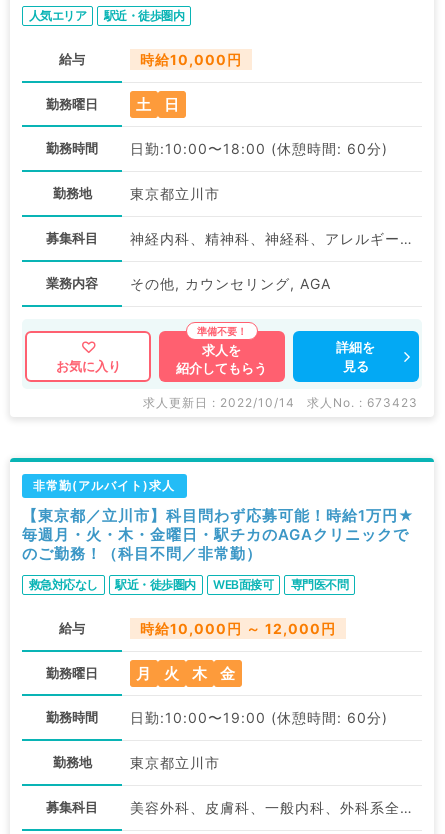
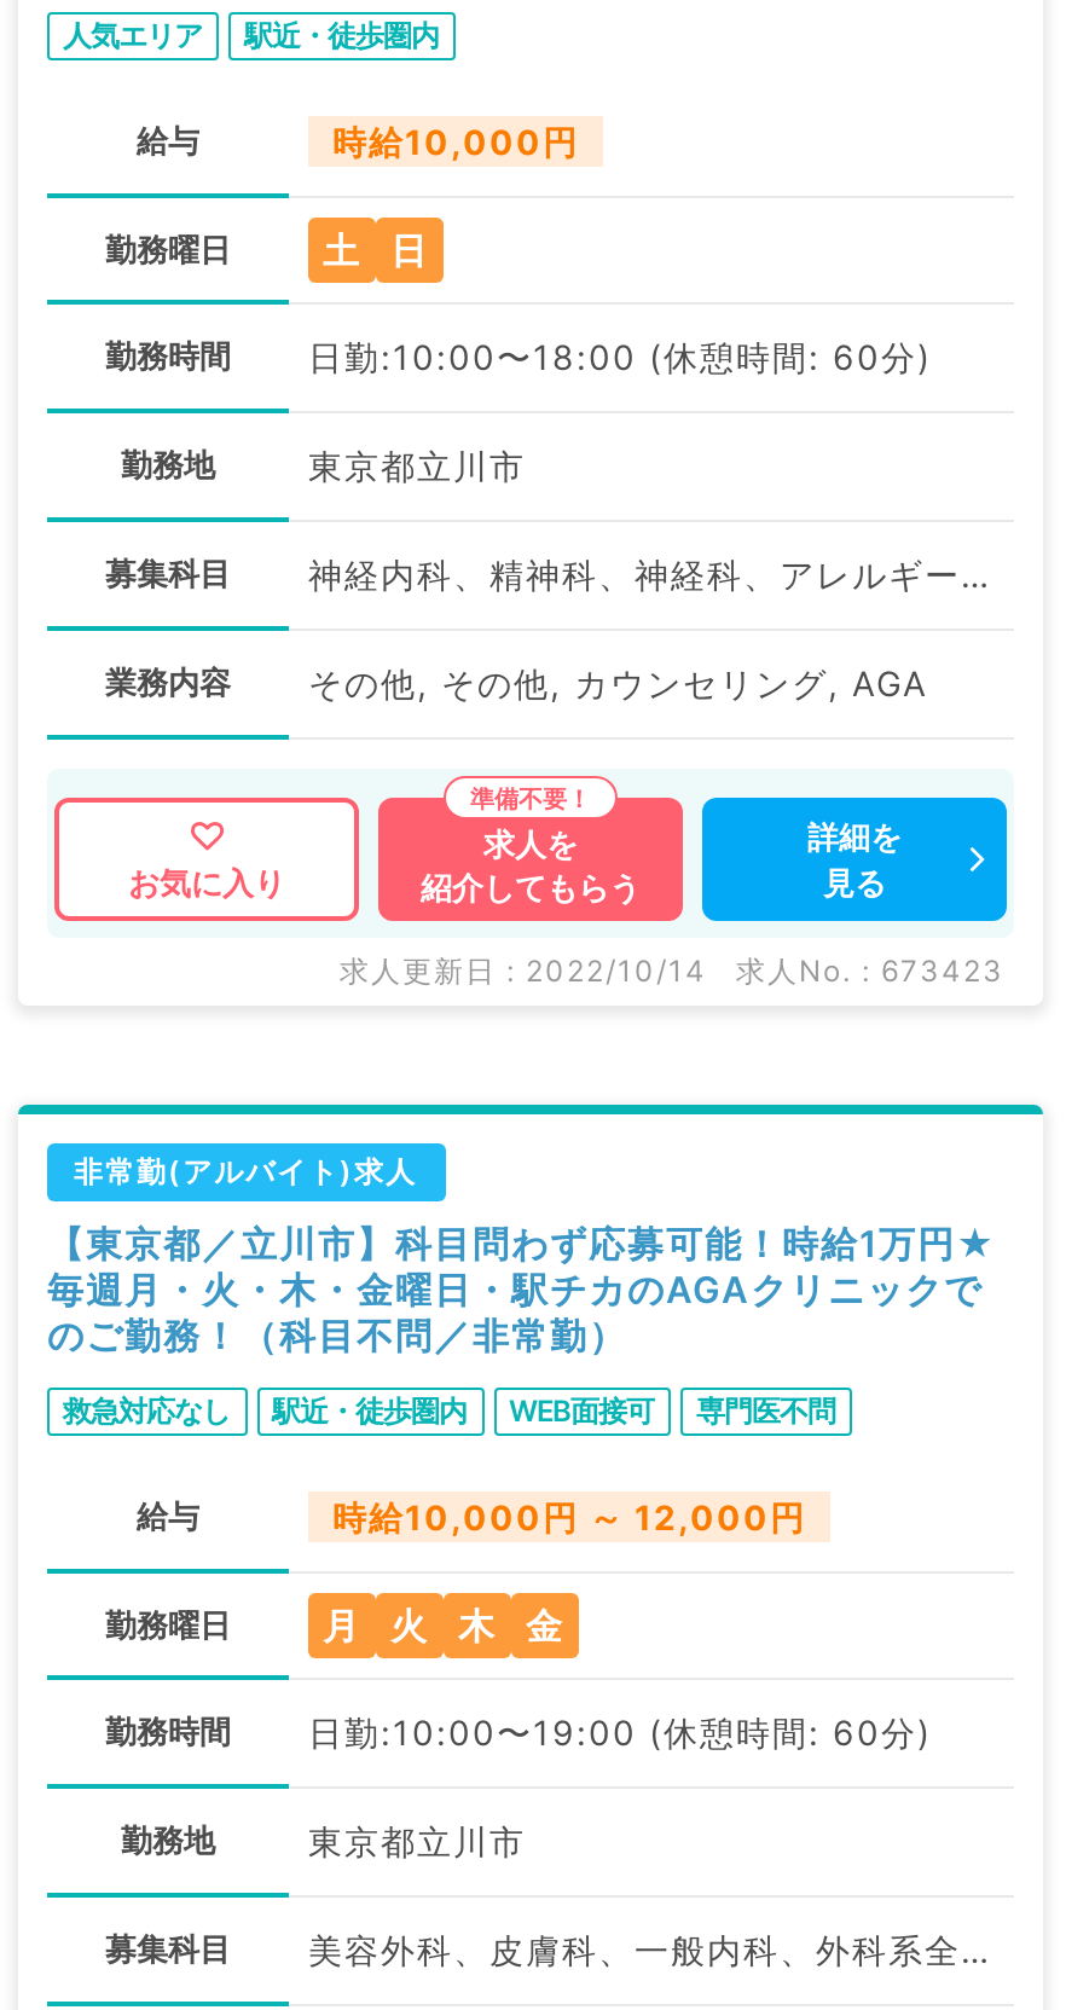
[130,275,331,292] その他, カウンセリング, AGA -> [308,662,927,703] その他, その他, カウンセリング, AGA

